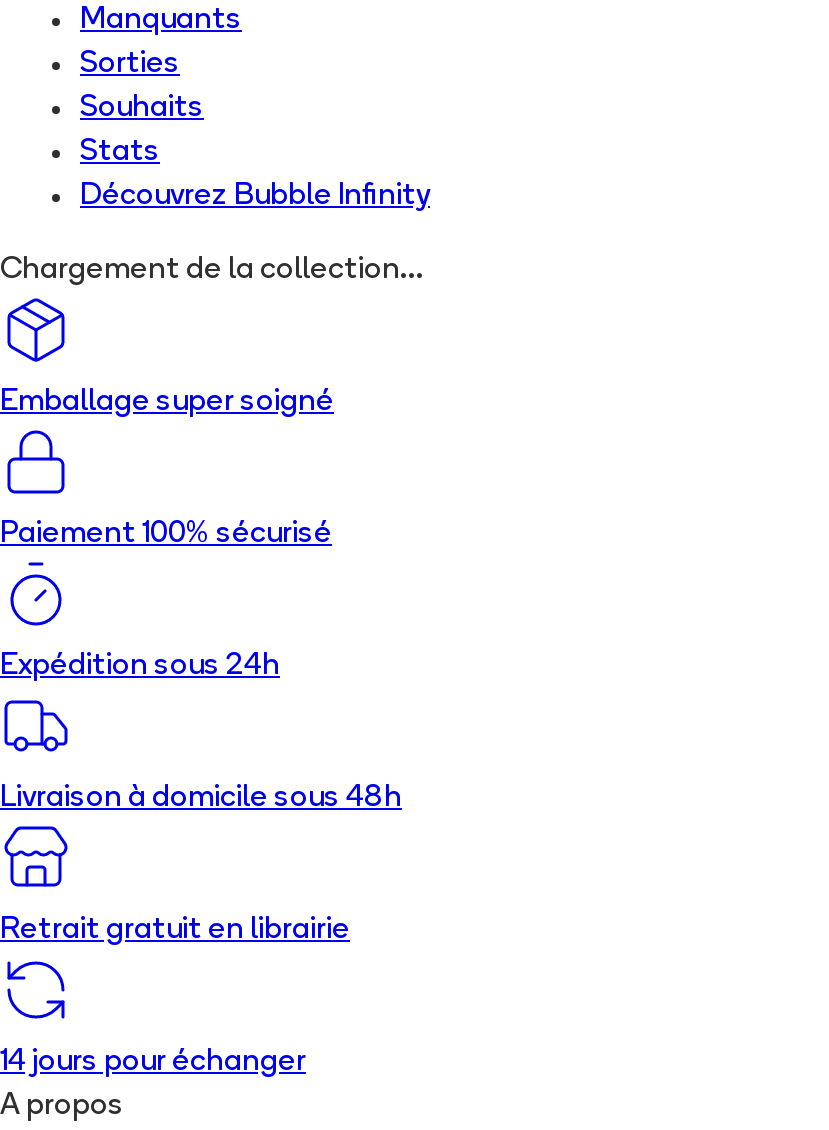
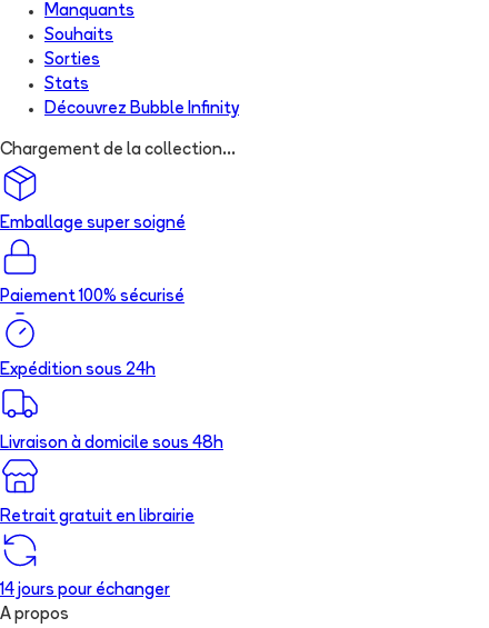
moved [80,51,180,81] -> [44,53,100,69]: Sorties
moved [80,95,204,125] -> [44,28,113,45]: Souhaits

